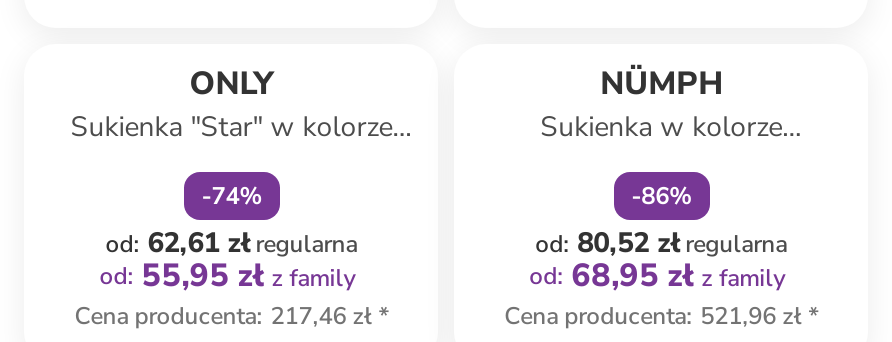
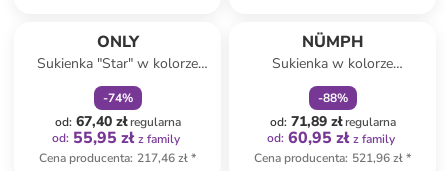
[631,180,691,212] -86% -> [318,90,348,106] -88%
[106,224,358,262] od: 62,61 zł regularna -> [55,112,181,131] od: 67,40 zł regularna
[535,224,787,262] od: 80,52 zł regularna -> [270,112,396,131] od: 71,89 zł regularna
[529,254,785,298] od: 68,95 zł z family -> [267,127,395,149] od: 60,95 zł z family

